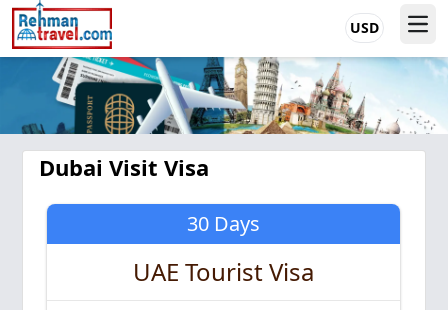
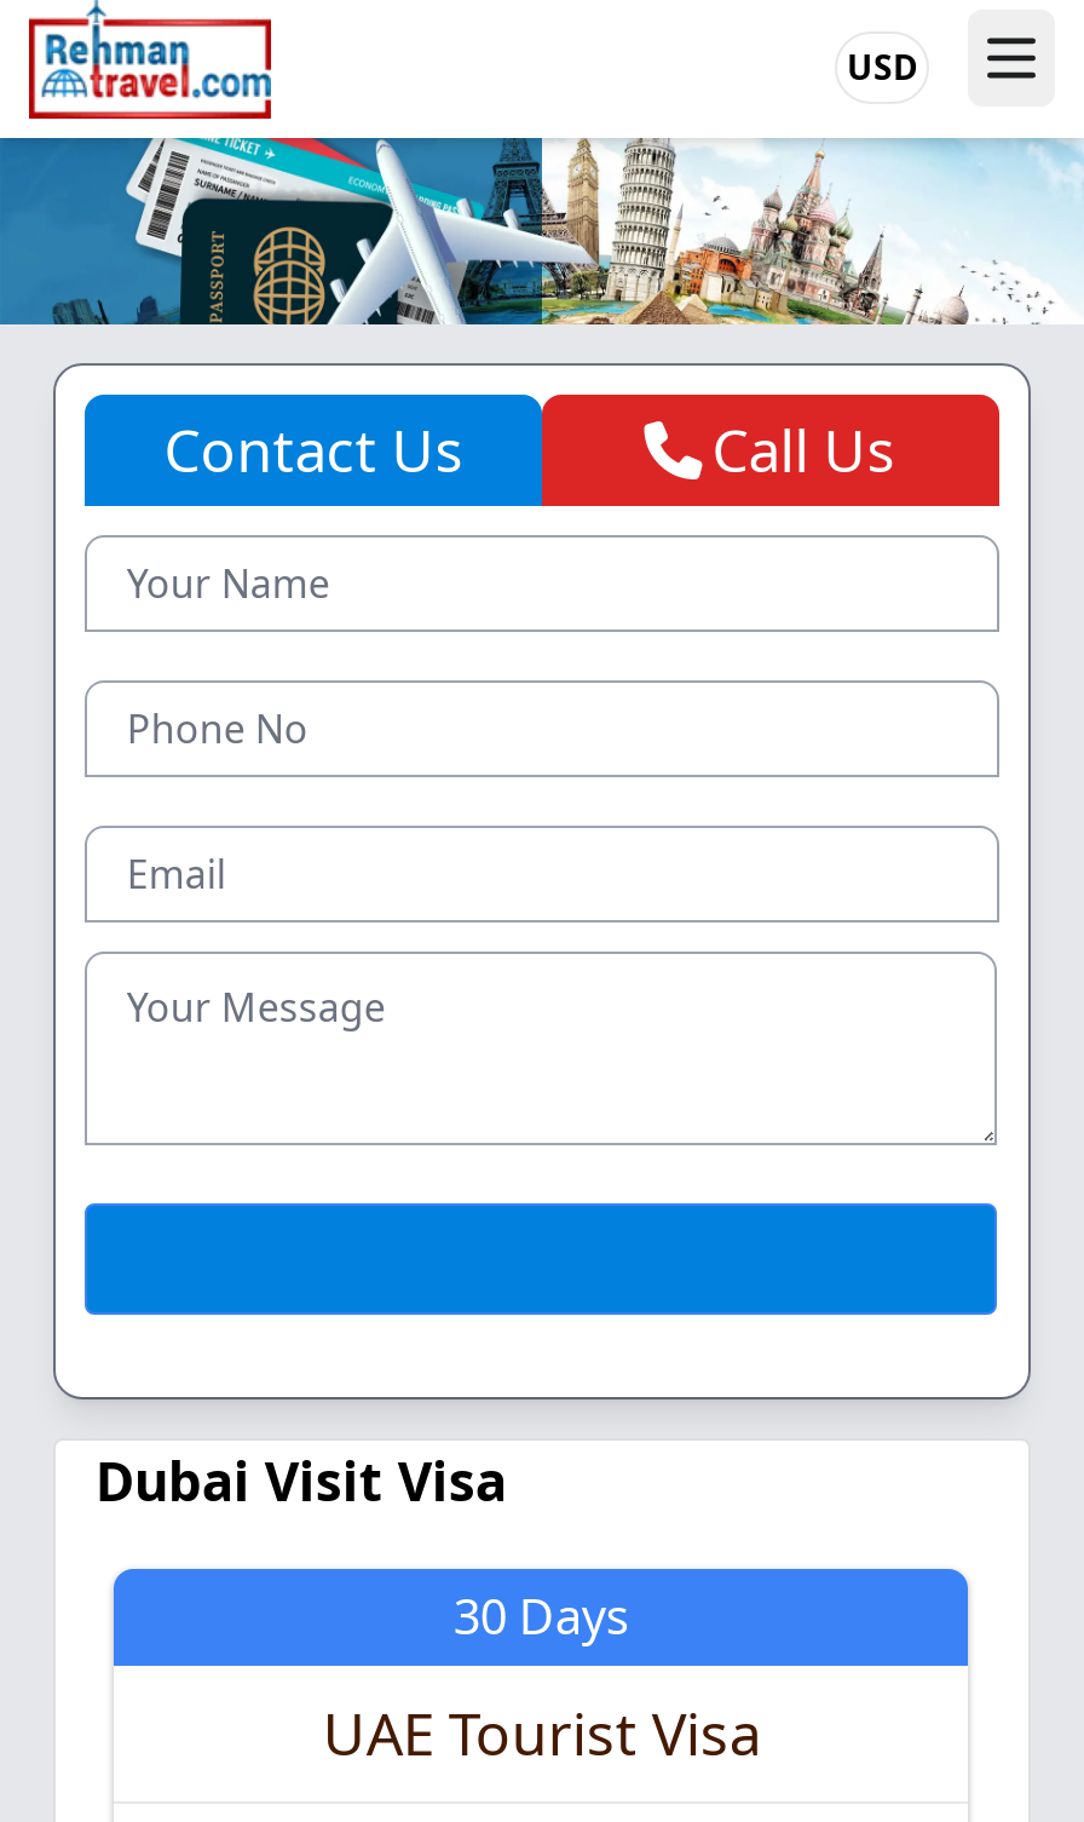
none -> [51,363,1033,1402] [image] | Contact Us | Call Us

